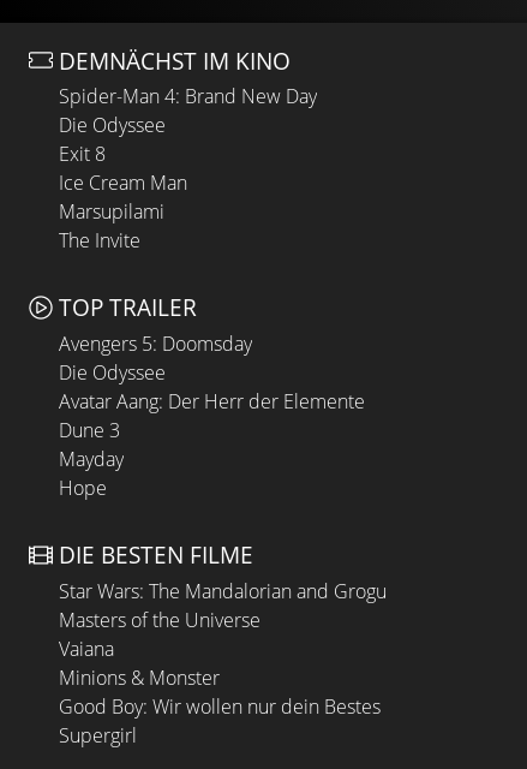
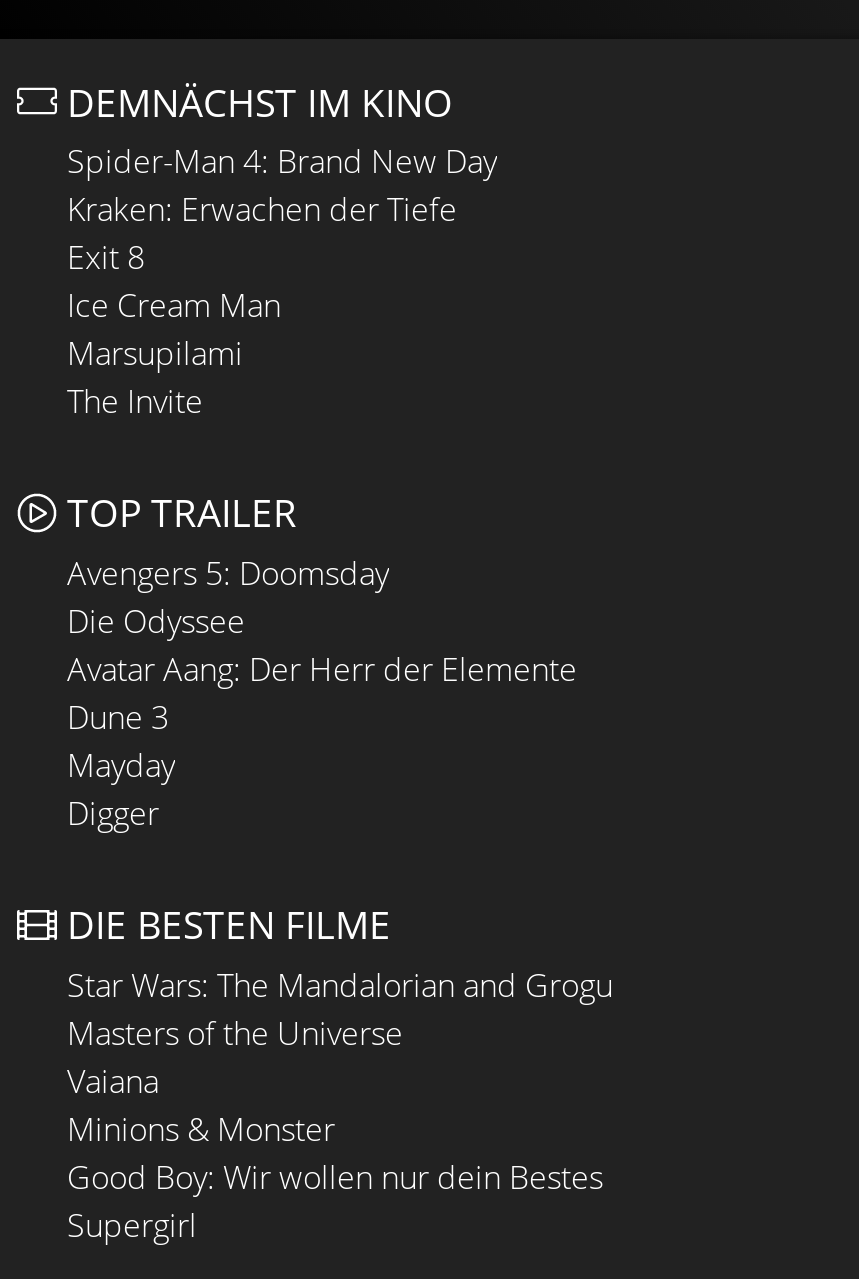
[59,112,166,139] Die Odyssee -> [67,188,457,232] Kraken: Erwachen der Tiefe
[59,475,107,501] Hope -> [67,791,159,835] Digger

